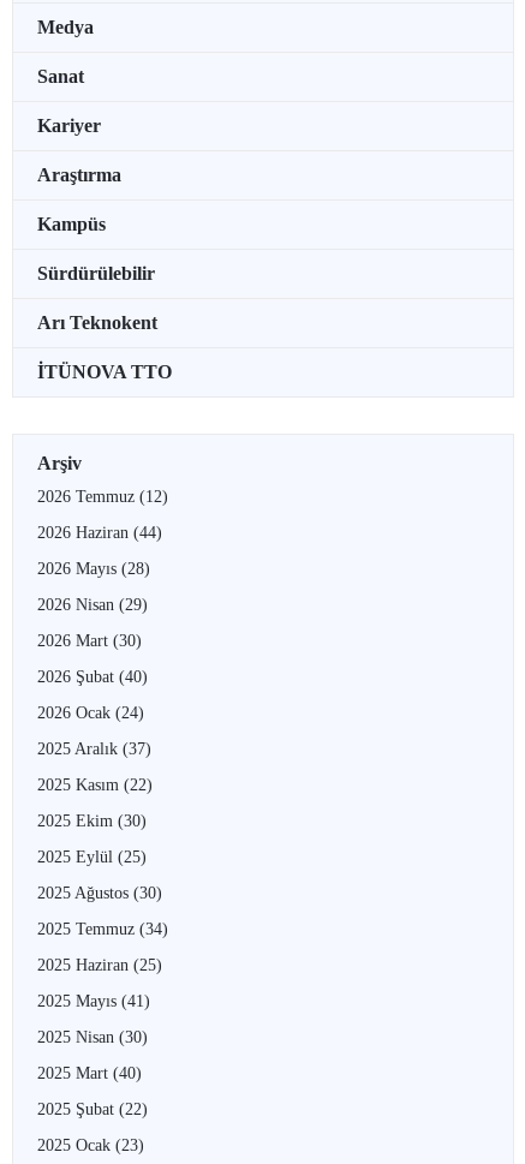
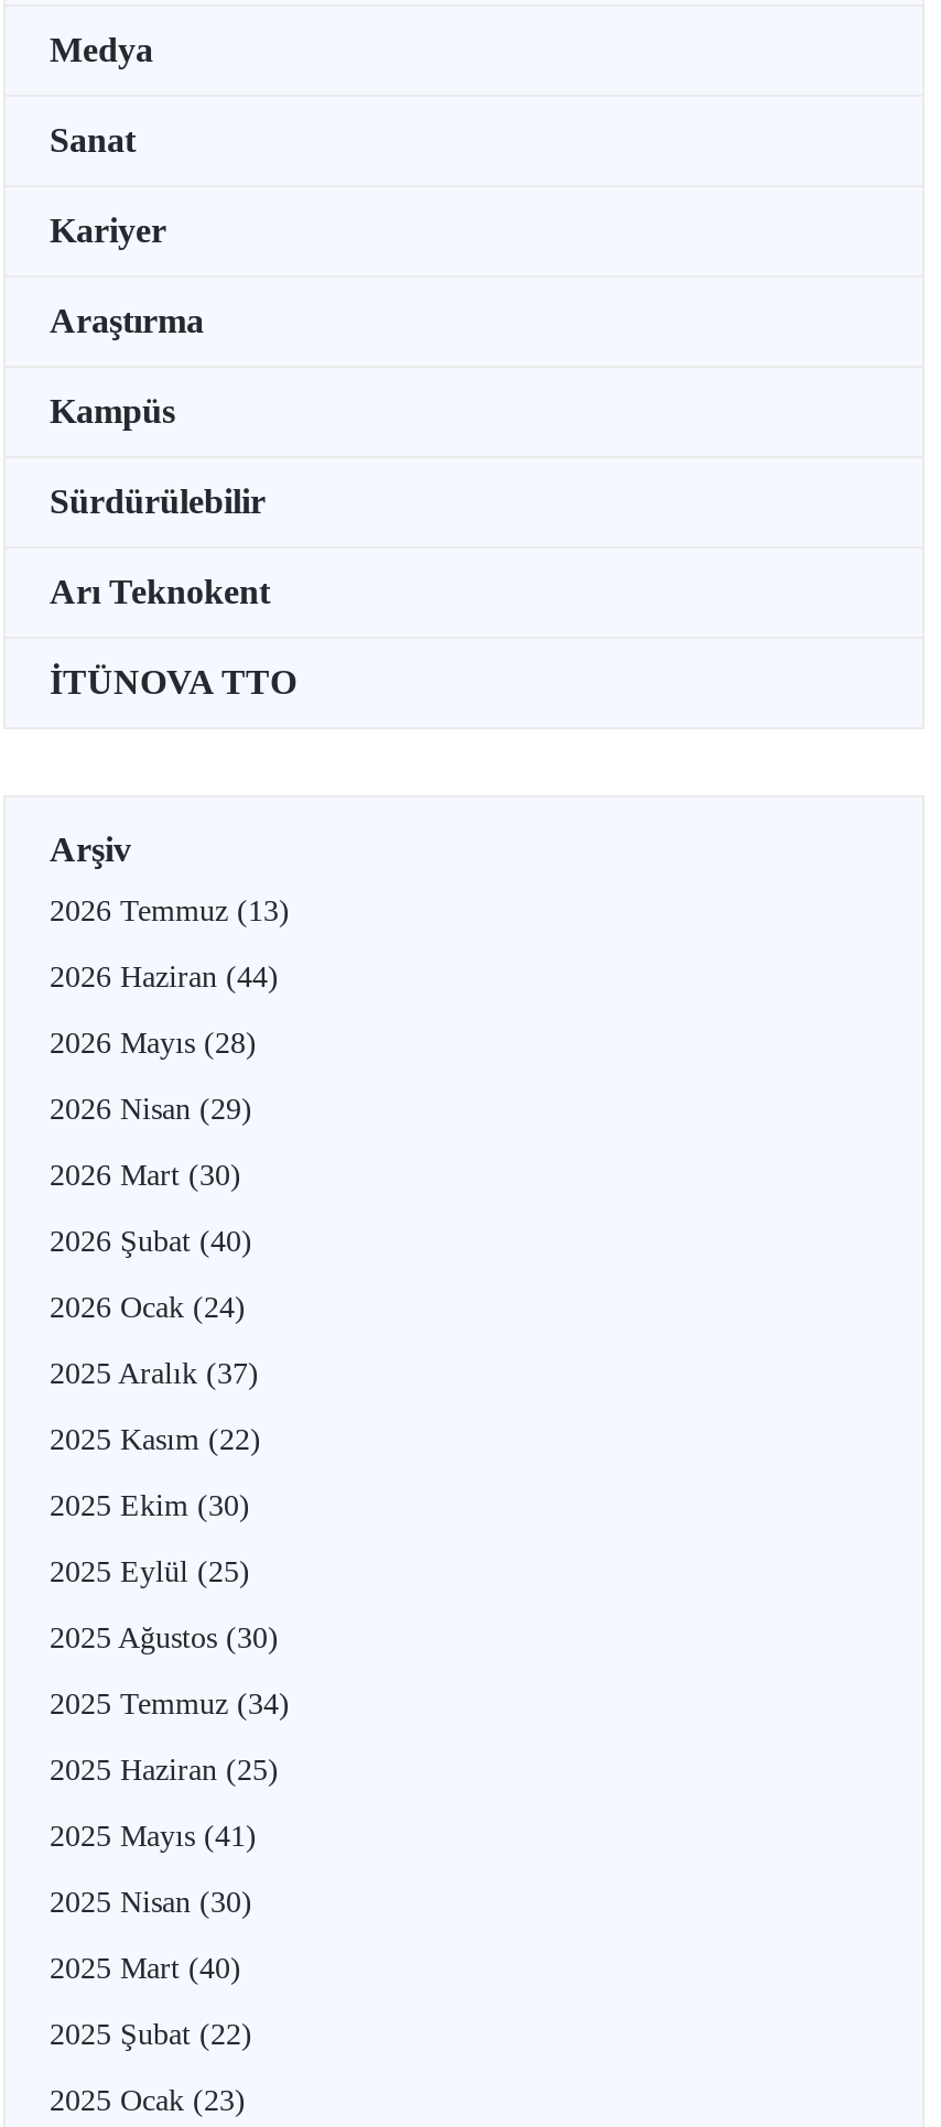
[37,487,168,505] 2026 Temmuz (12) -> [50,894,290,927] 2026 Temmuz (13)

